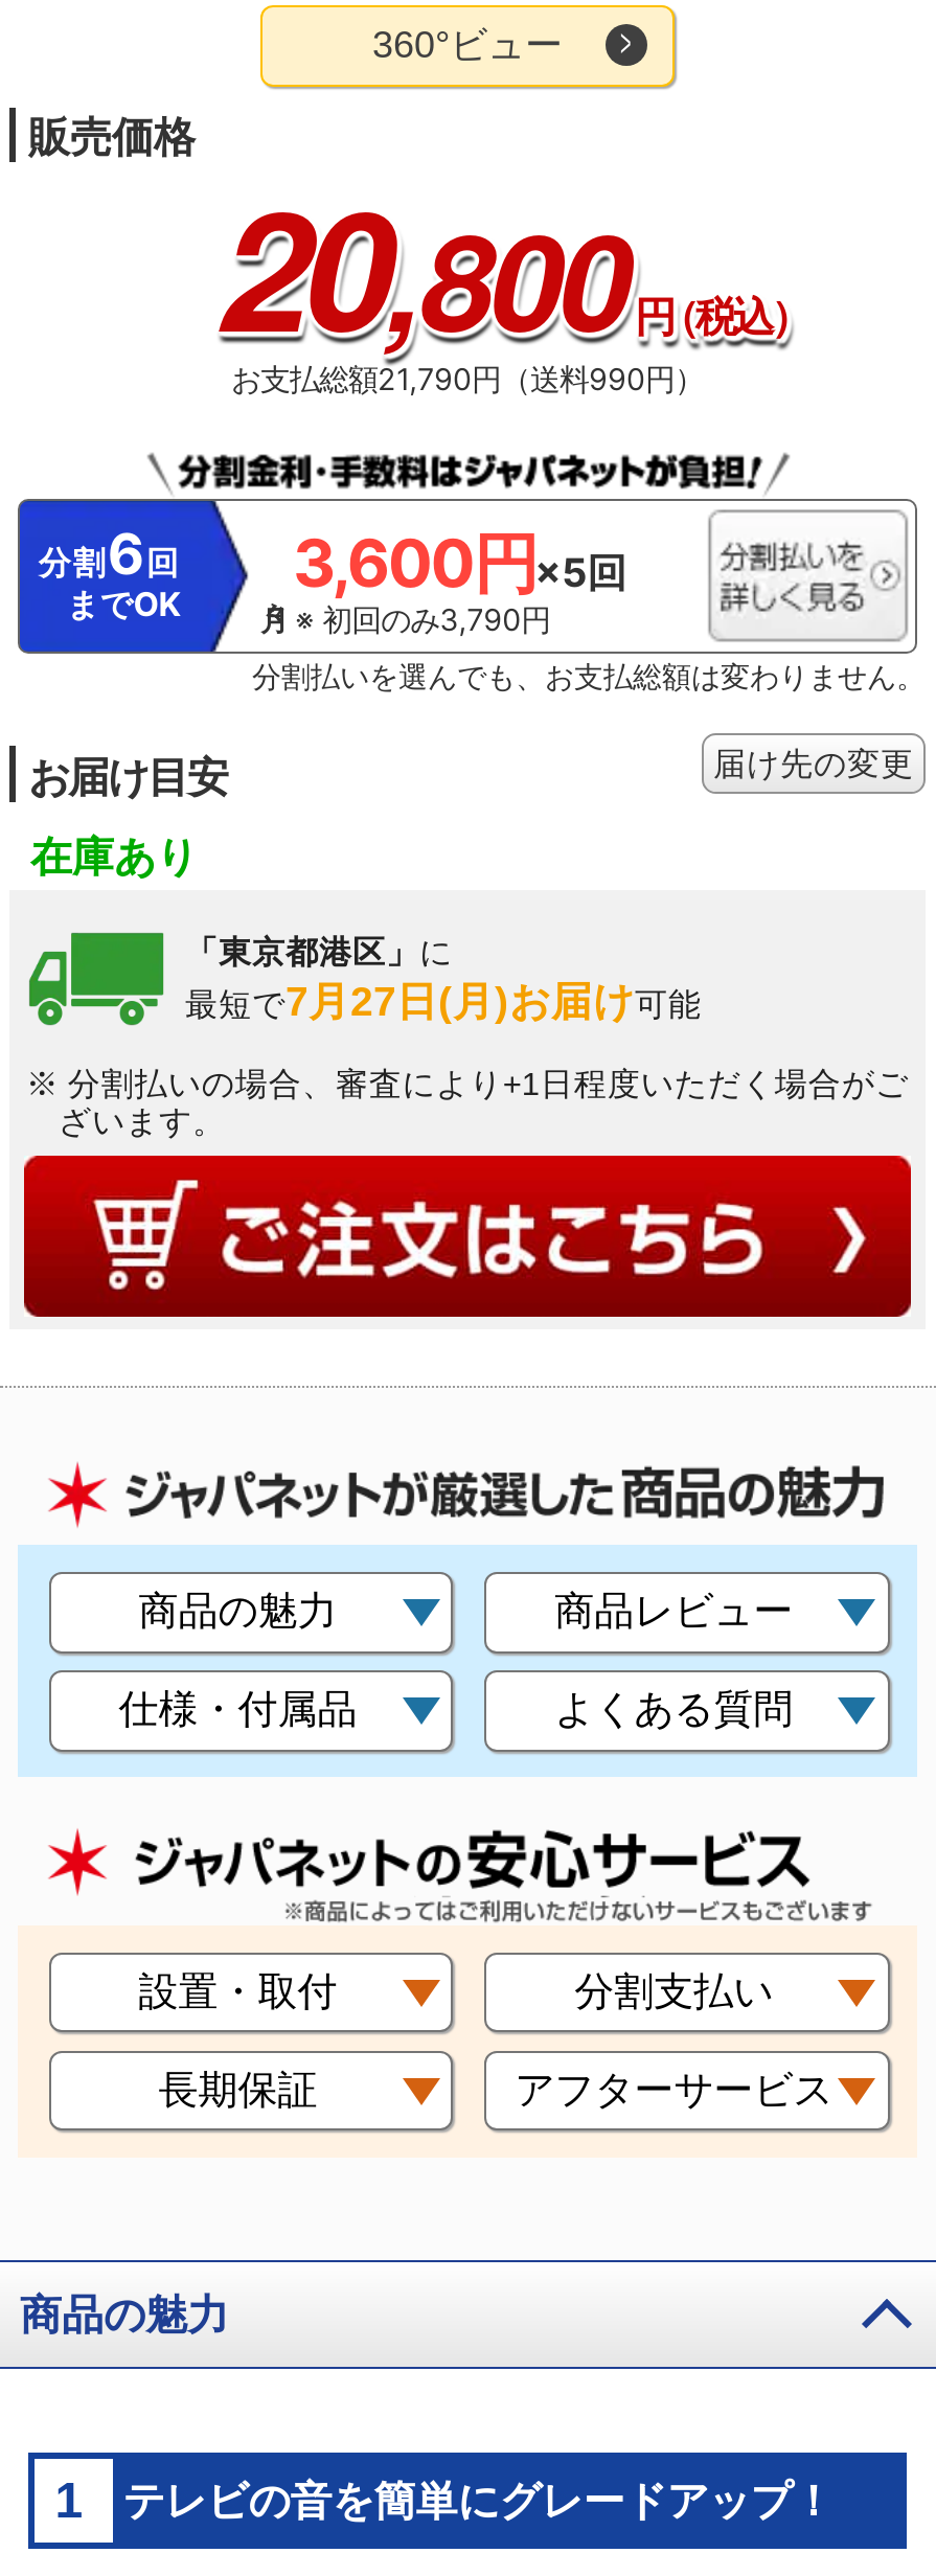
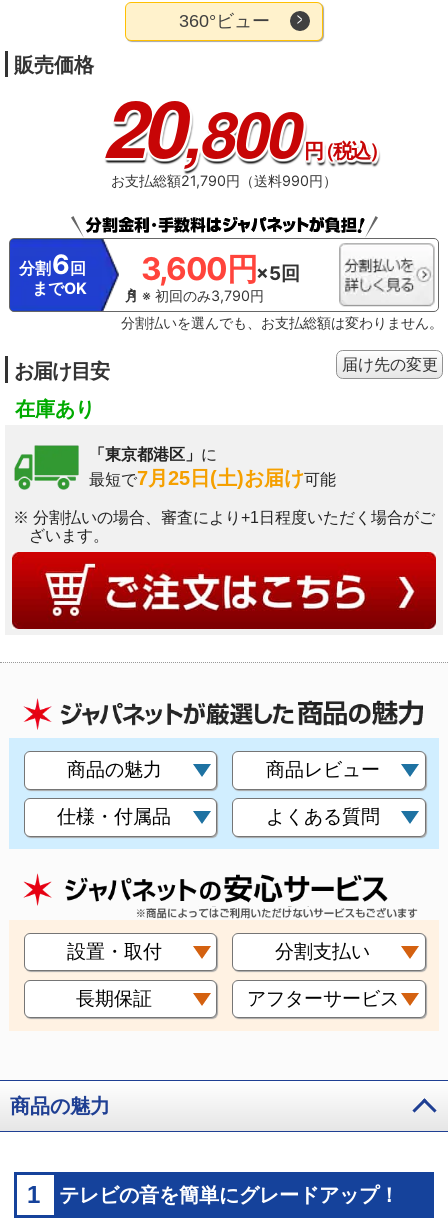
[185,978,702,1024] 最短で7月27日(月)お届け可能 -> [89,467,336,489] 最短で7月25日(土)お届け可能

